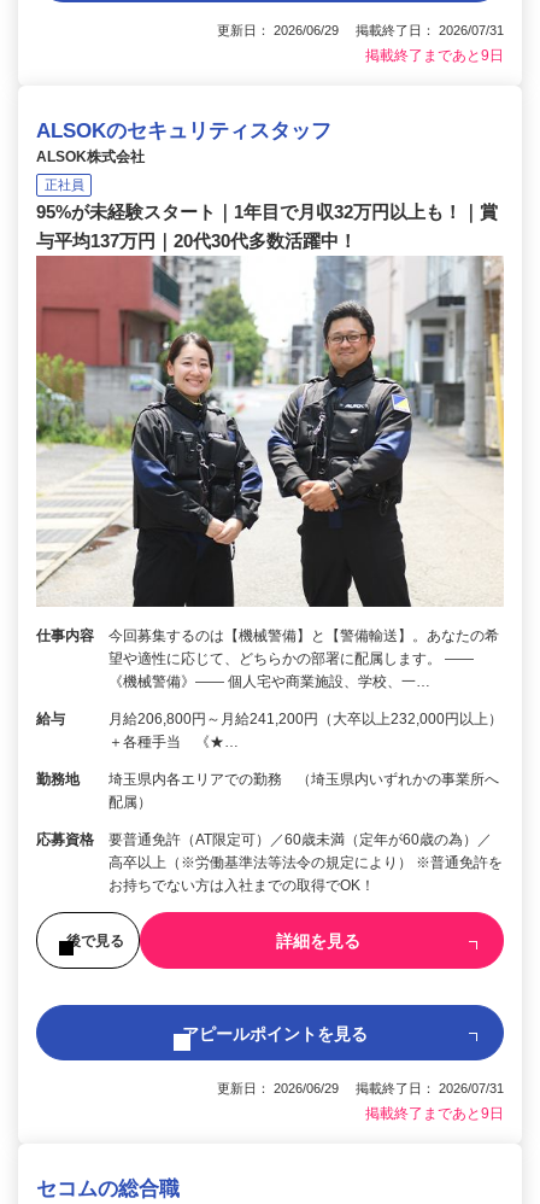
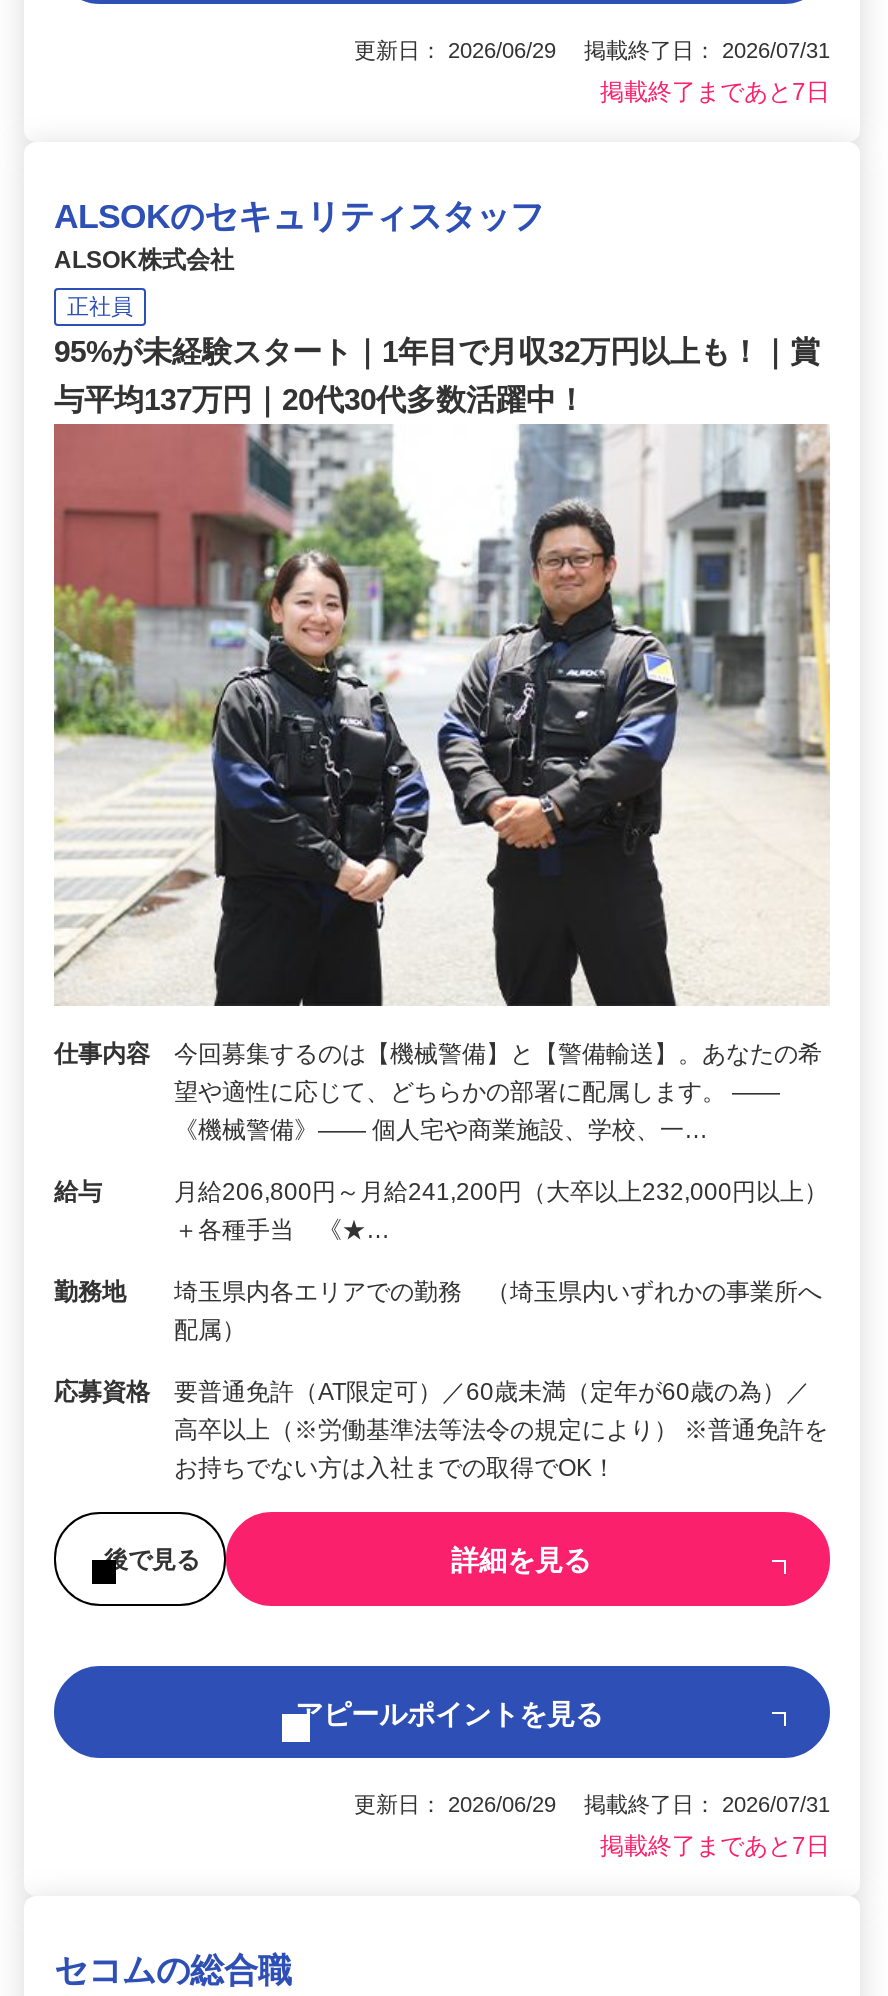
[365,48,504,64] 掲載終了まであと9日 -> [600,79,830,107] 掲載終了まであと7日
[365,1105,504,1122] 掲載終了まであと9日 -> [600,1832,830,1860] 掲載終了まであと7日

